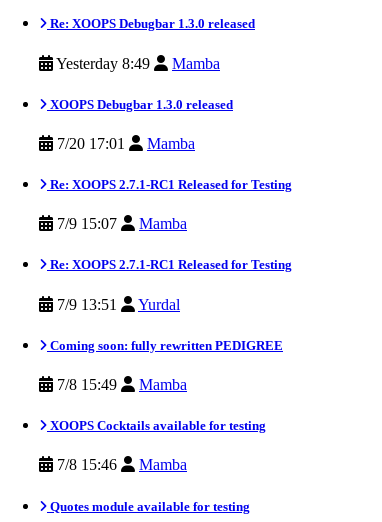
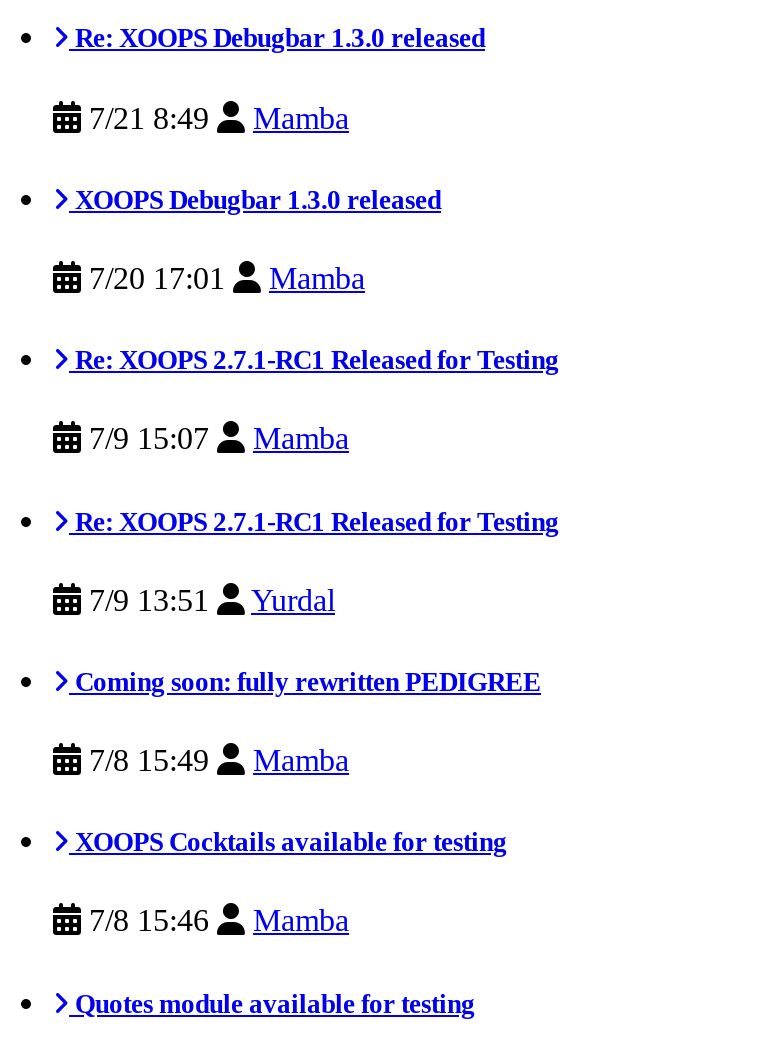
[53,55,220,72] Yesterday 8:49 Mamba -> [81,100,349,134] 7/21 8:49 Mamba

